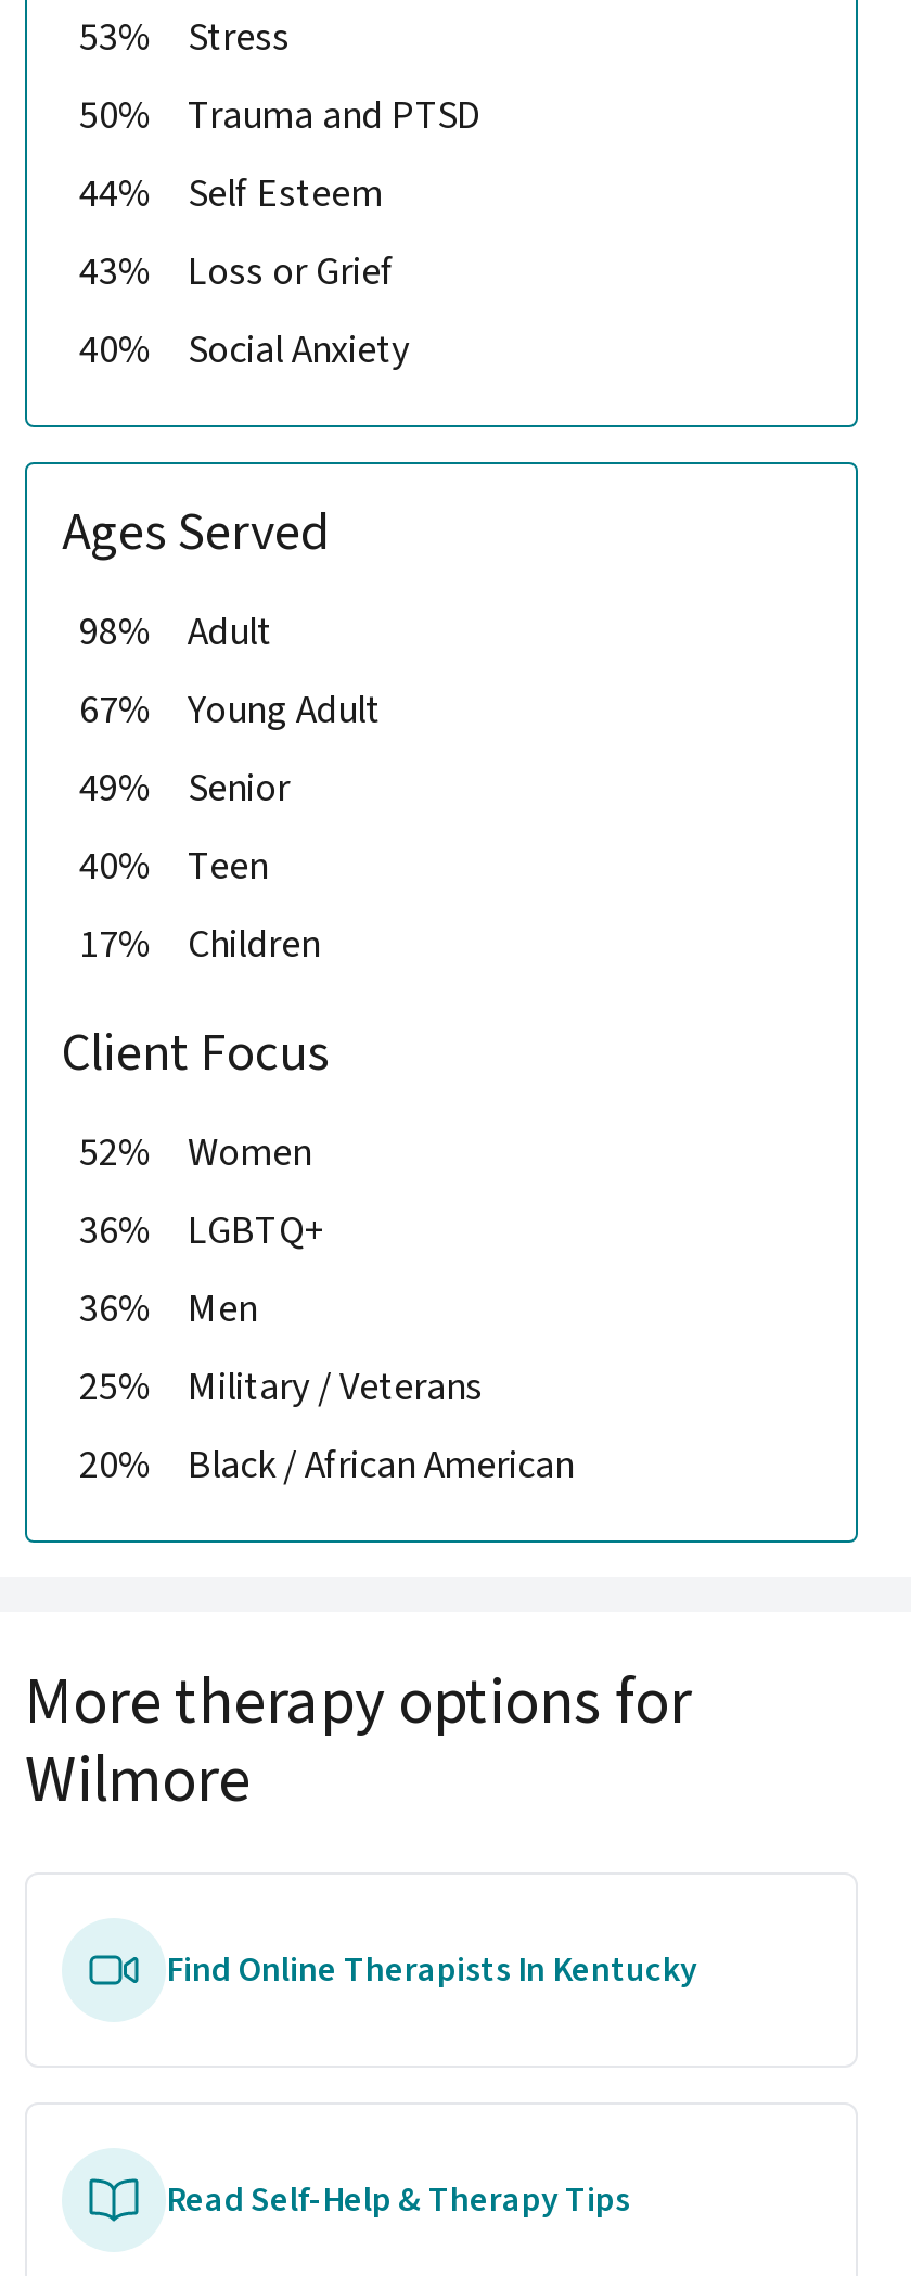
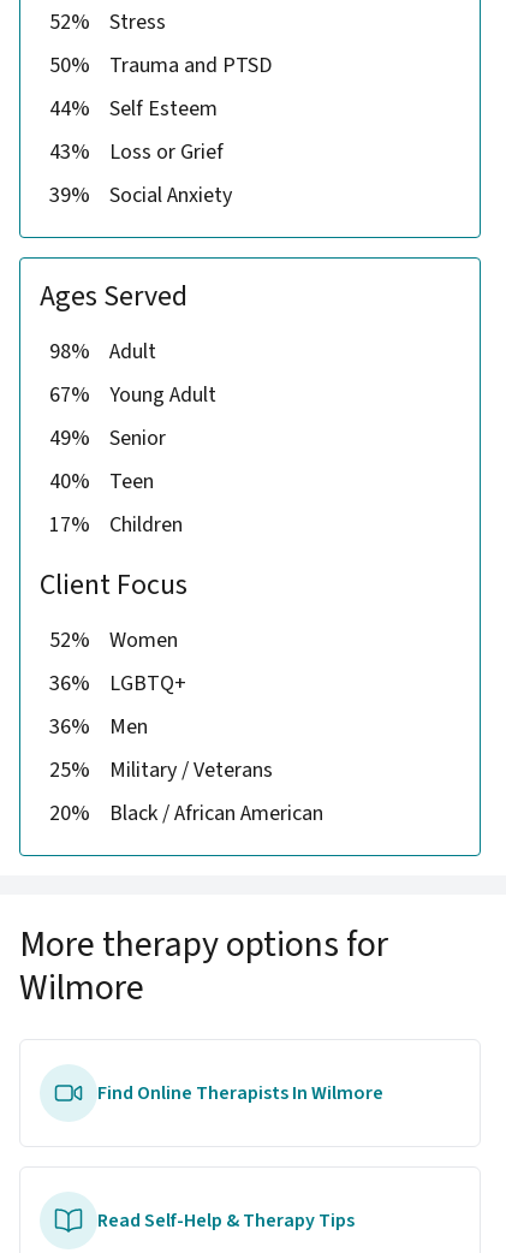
[79,11,290,65] 53% Stress -> [49,7,166,37] 52% Stress
[79,324,409,378] 40% Social Anxiety -> [49,180,232,210] 39% Social Anxiety
[166,1946,697,1994] Find Online Therapists In Kentucky -> [97,1079,383,1106] Find Online Therapists In Wilmore

